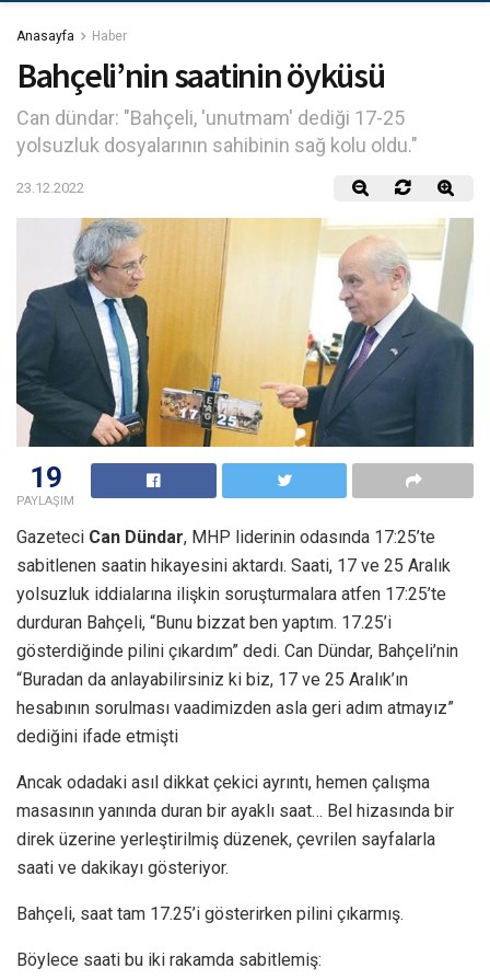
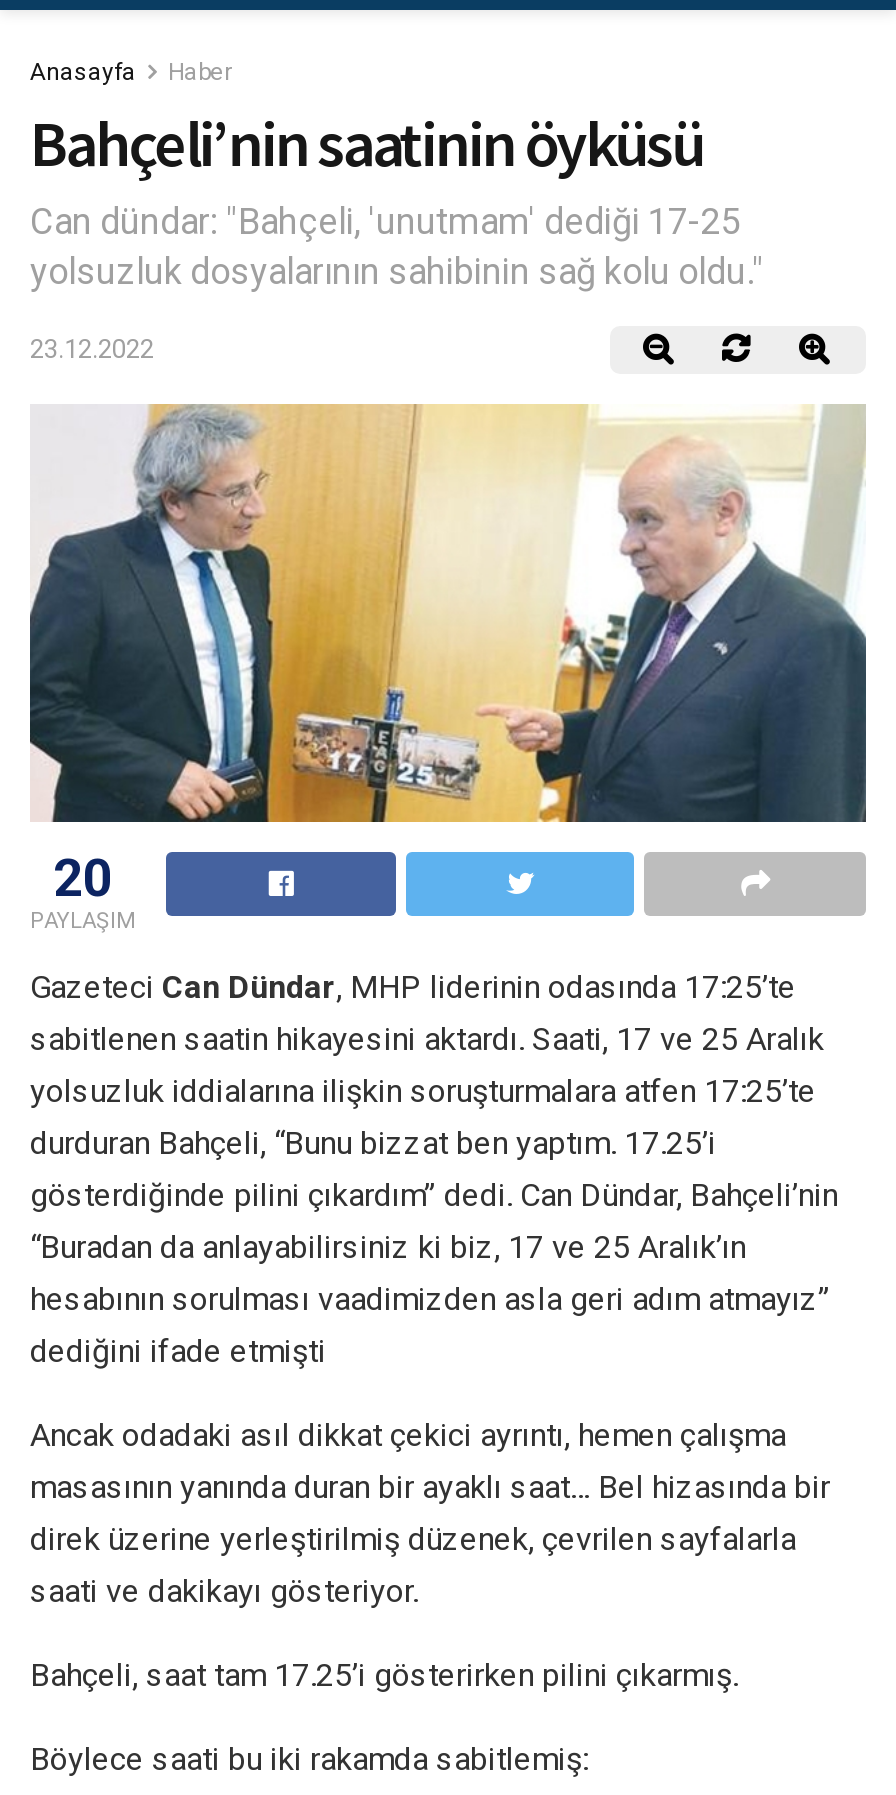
[29,461,62,494] 19 -> [53,848,113,908] 20

